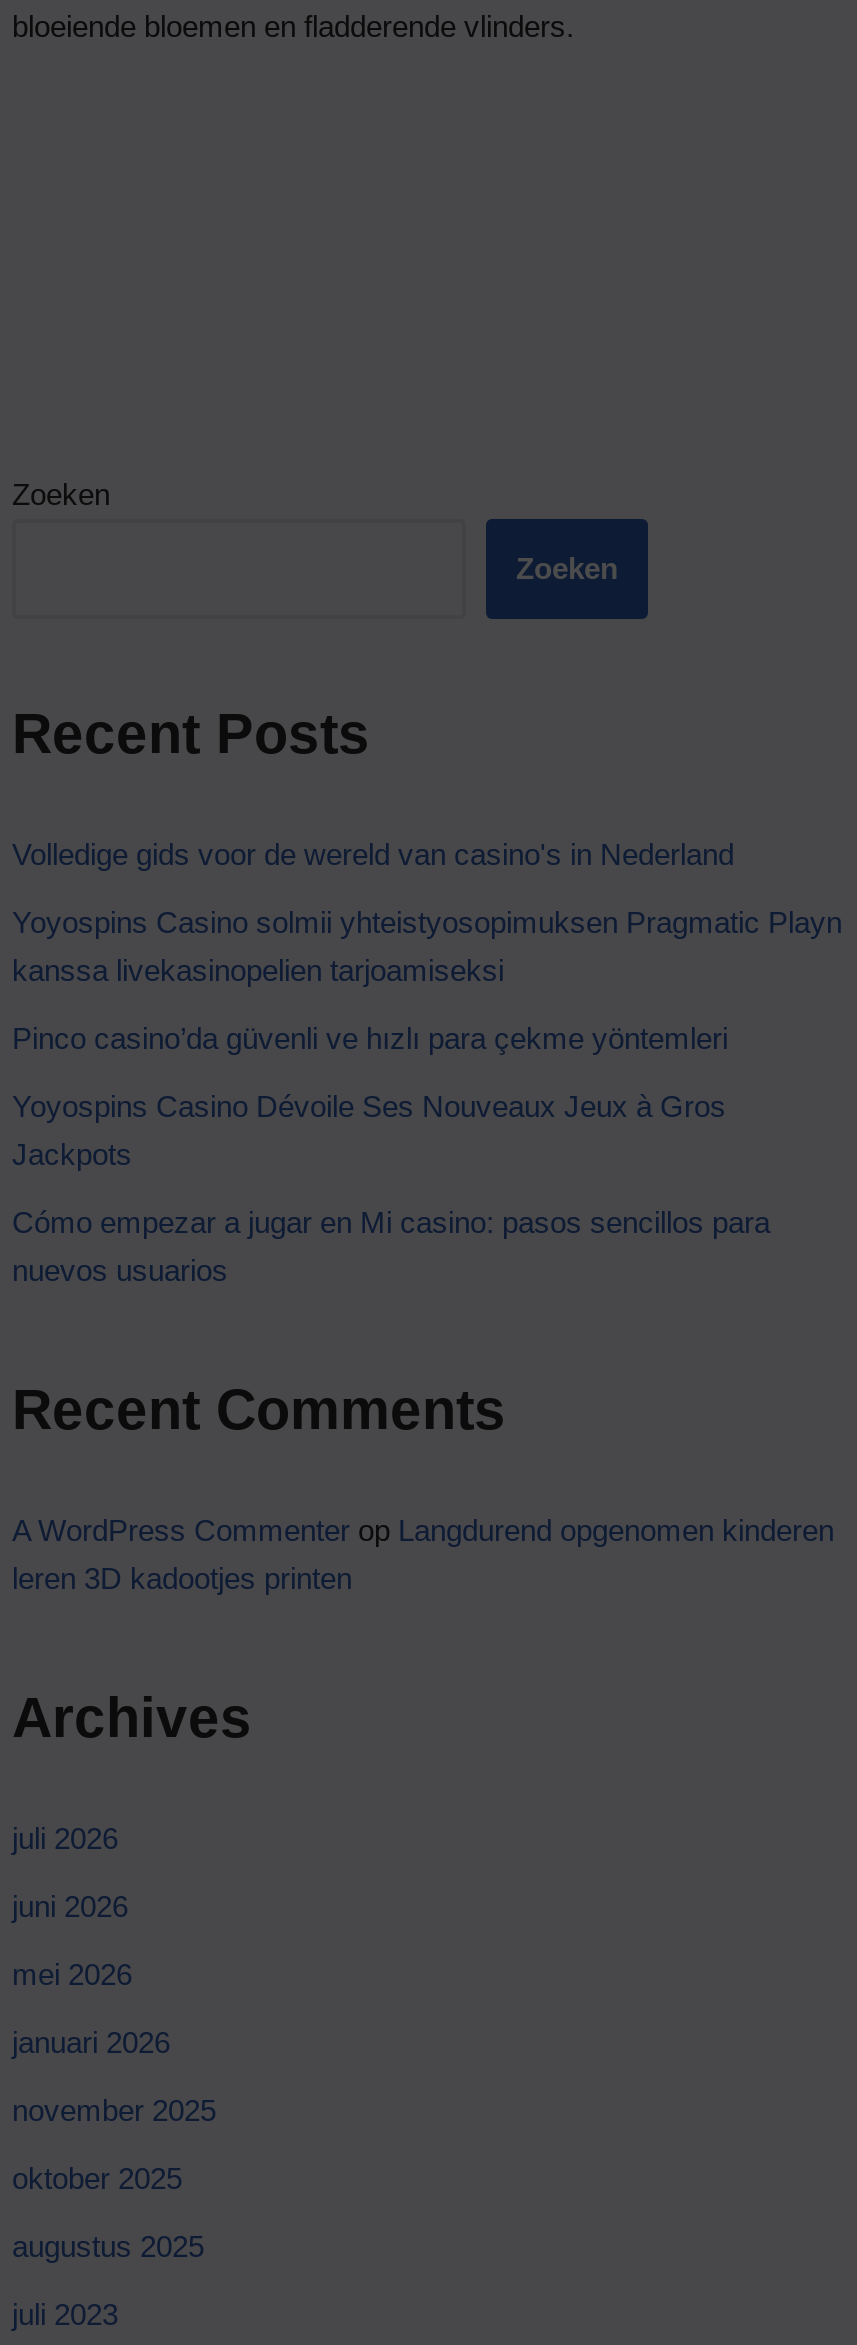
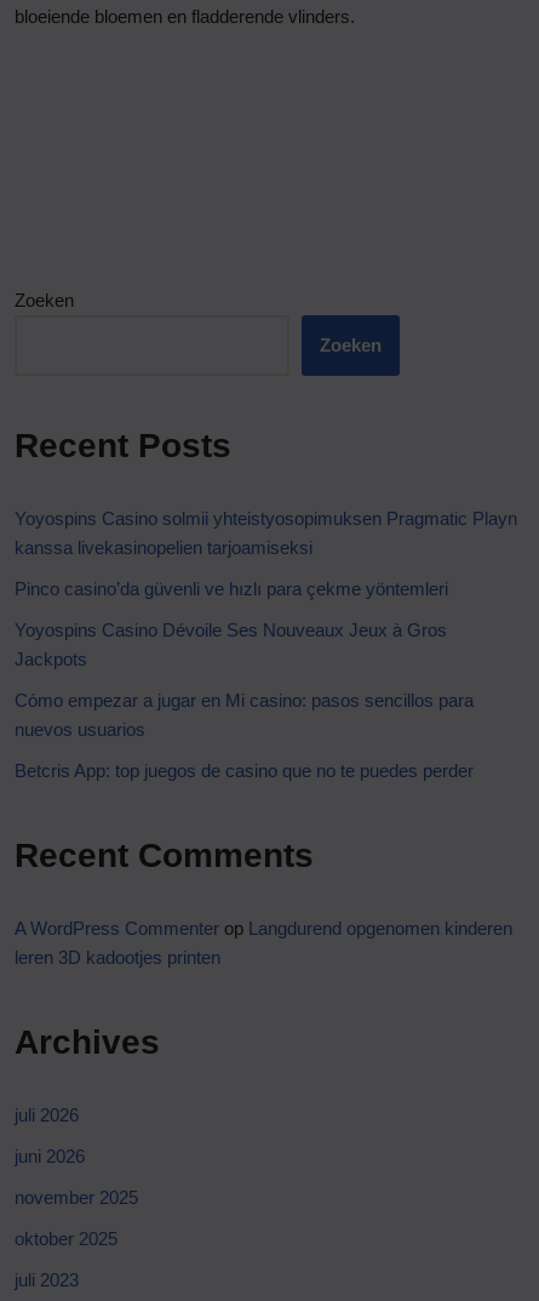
[12,836,734,870] Volledige gids voor de wereld van casino's in Nederland -> none
none -> [15,760,474,780] Betcris App: top juegos de casino que no te puedes perder
[12,1956,170,2058] mei 2026 | januari 2026 -> none
[12,2228,204,2262] augustus 2025 -> none

